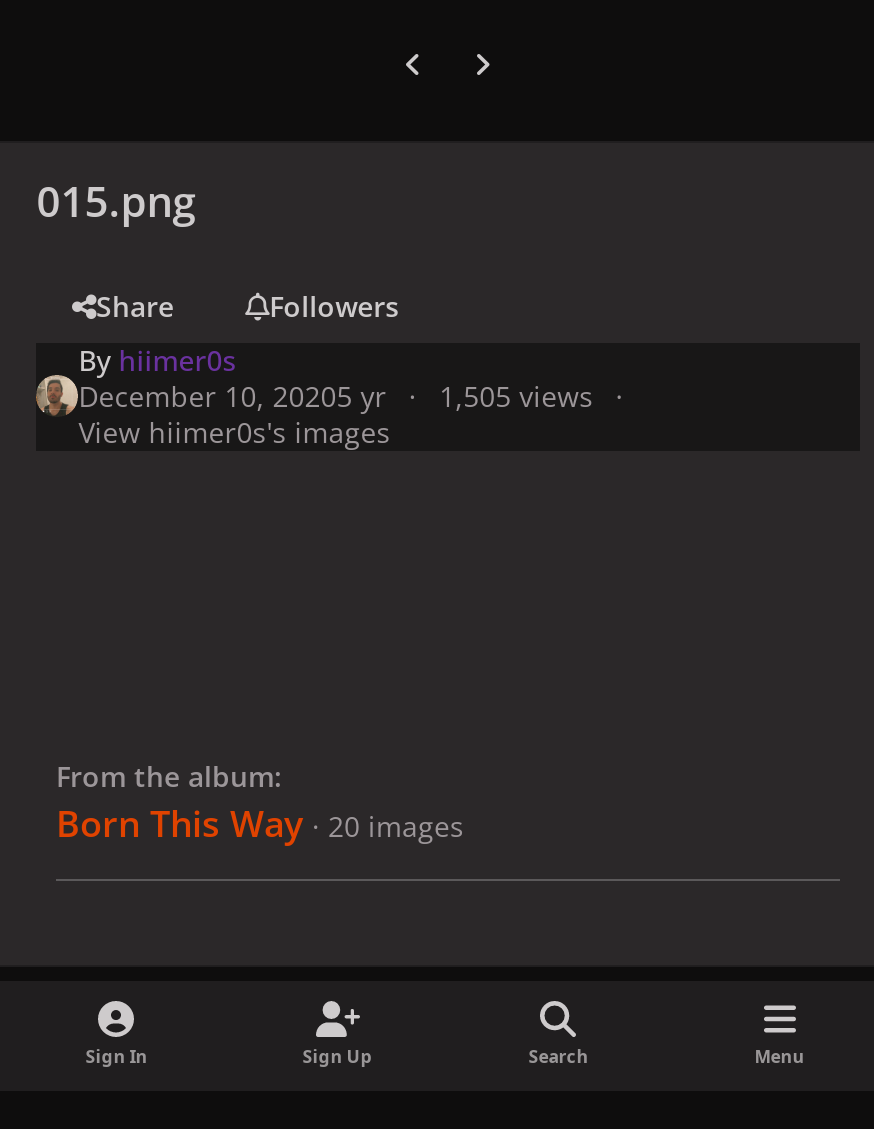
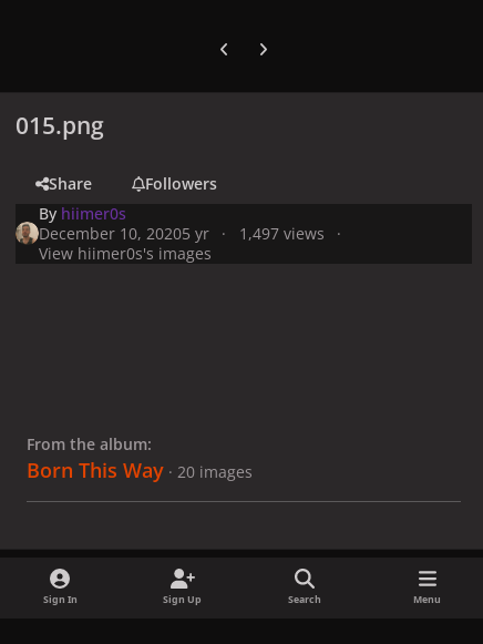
[78,376,593,414] December 10, 20205 yr 1,505 views -> [39,222,324,243] December 10, 20205 yr 1,497 views

